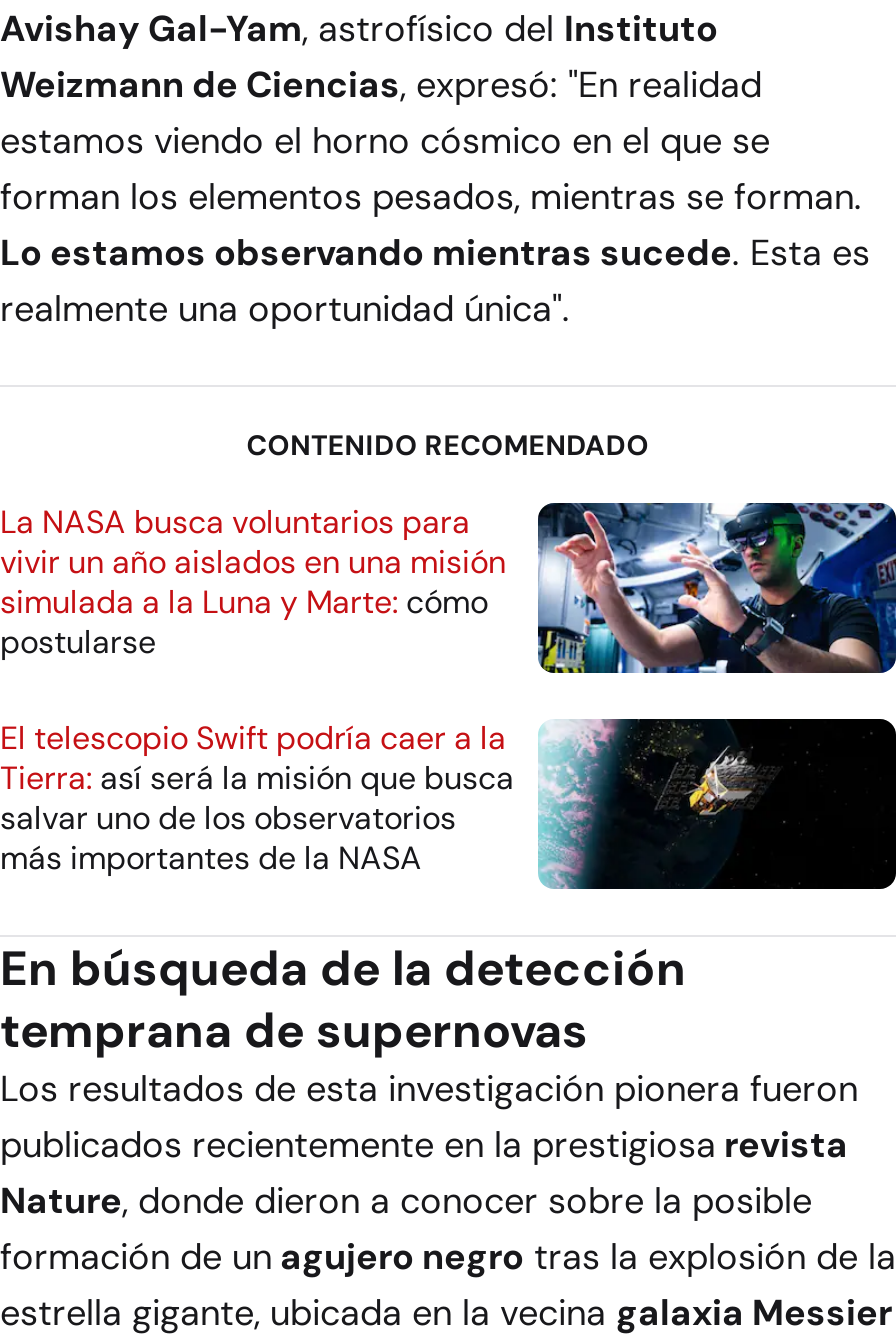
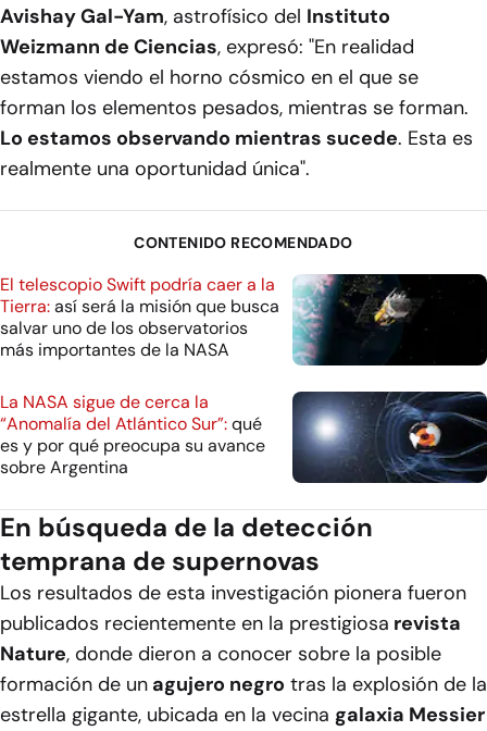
[0,500,890,674] [image] | La NASA busca voluntarios para | vivir un año aislados en una misión | simulada a la Luna y Marte: cómo | postularse -> none
moved [0,716,774,892] -> [0,272,421,368]: [image] | El telescopio Swift podría caer a la | Tierra: así será la misión que busca | salvar uno de los observatorios | más importantes de la NASA
none -> [0,390,484,484] [image] | La NASA sigue de cerca la | “Anomalía del Atlántico Sur”: qué | es y por qué preocupa su avance | sobre Argentina

